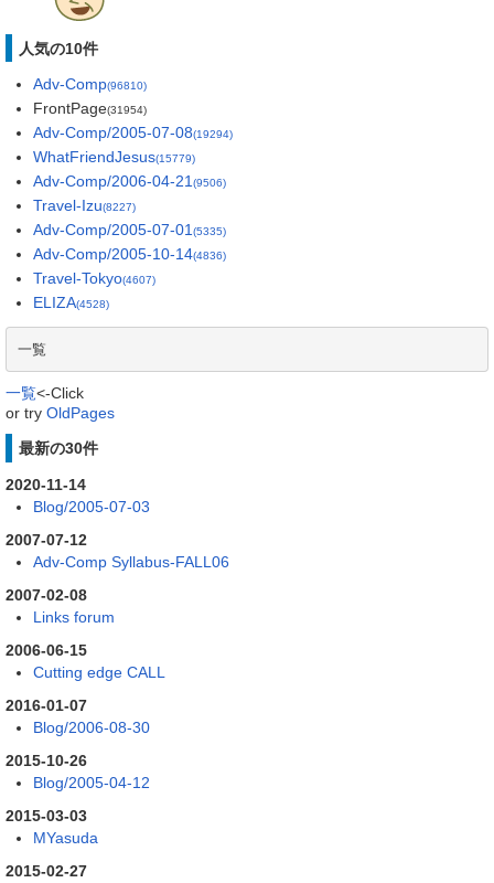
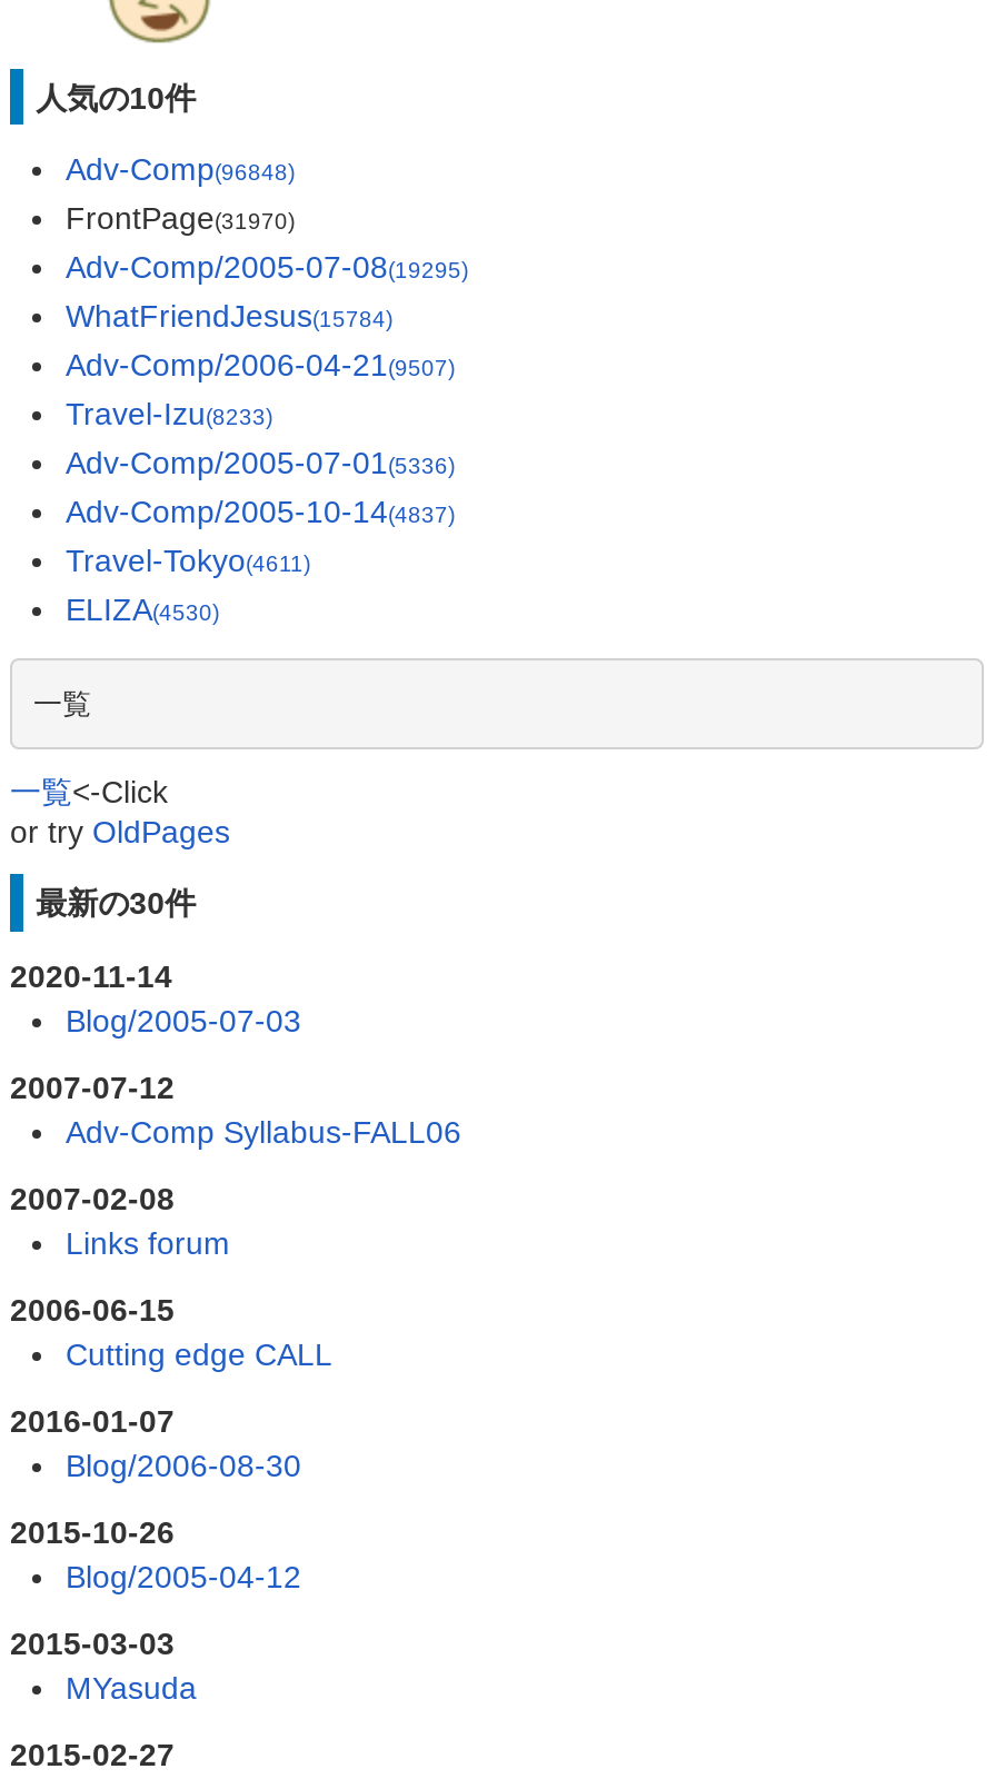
[33,76,147,93] Adv-Comp(96810) -> [66,152,295,188] Adv-Comp(96848)
[33,100,147,118] FrontPage(31954) -> [66,201,295,237] FrontPage(31970)
[33,124,233,142] Adv-Comp/2005-07-08(19294) -> [66,250,468,286] Adv-Comp/2005-07-08(19295)
[33,148,195,166] WhatFriendJesus(15779) -> [66,299,392,335] WhatFriendJesus(15784)
[33,173,226,190] Adv-Comp/2006-04-21(9506) -> [66,348,455,384] Adv-Comp/2006-04-21(9507)
[33,197,136,215] Travel-Izu(8227) -> [66,397,272,433] Travel-Izu(8233)
[33,221,226,239] Adv-Comp/2005-07-01(5335) -> [66,446,455,481] Adv-Comp/2005-07-01(5336)
[33,246,226,263] Adv-Comp/2005-10-14(4836) -> [66,495,455,530] Adv-Comp/2005-10-14(4837)
[33,270,155,288] Travel-Tokyo(4607) -> [66,544,310,579] Travel-Tokyo(4611)
[33,294,109,312] ELIZA(4528) -> [66,593,219,628] ELIZA(4530)

